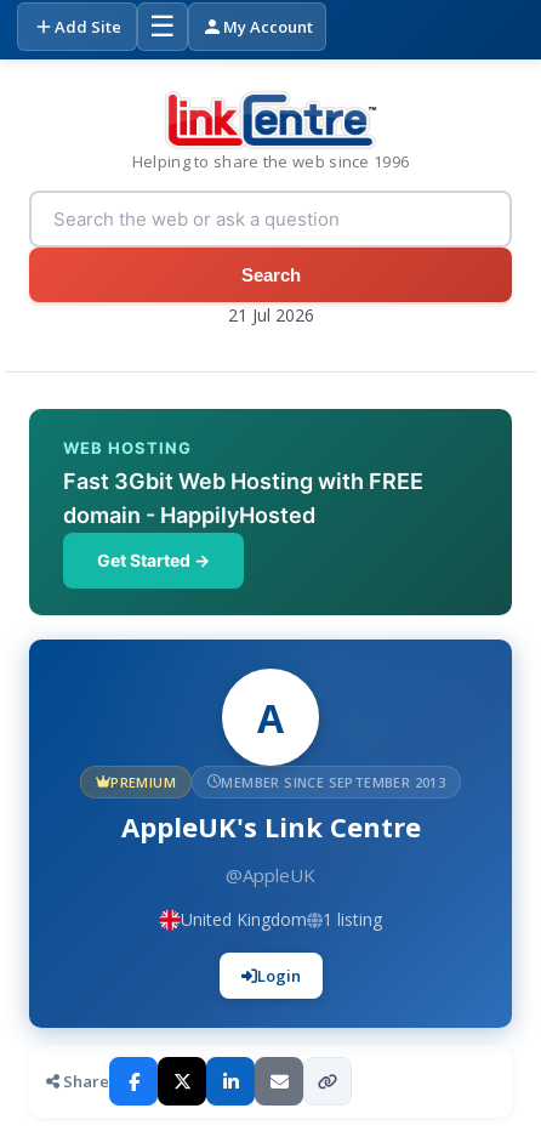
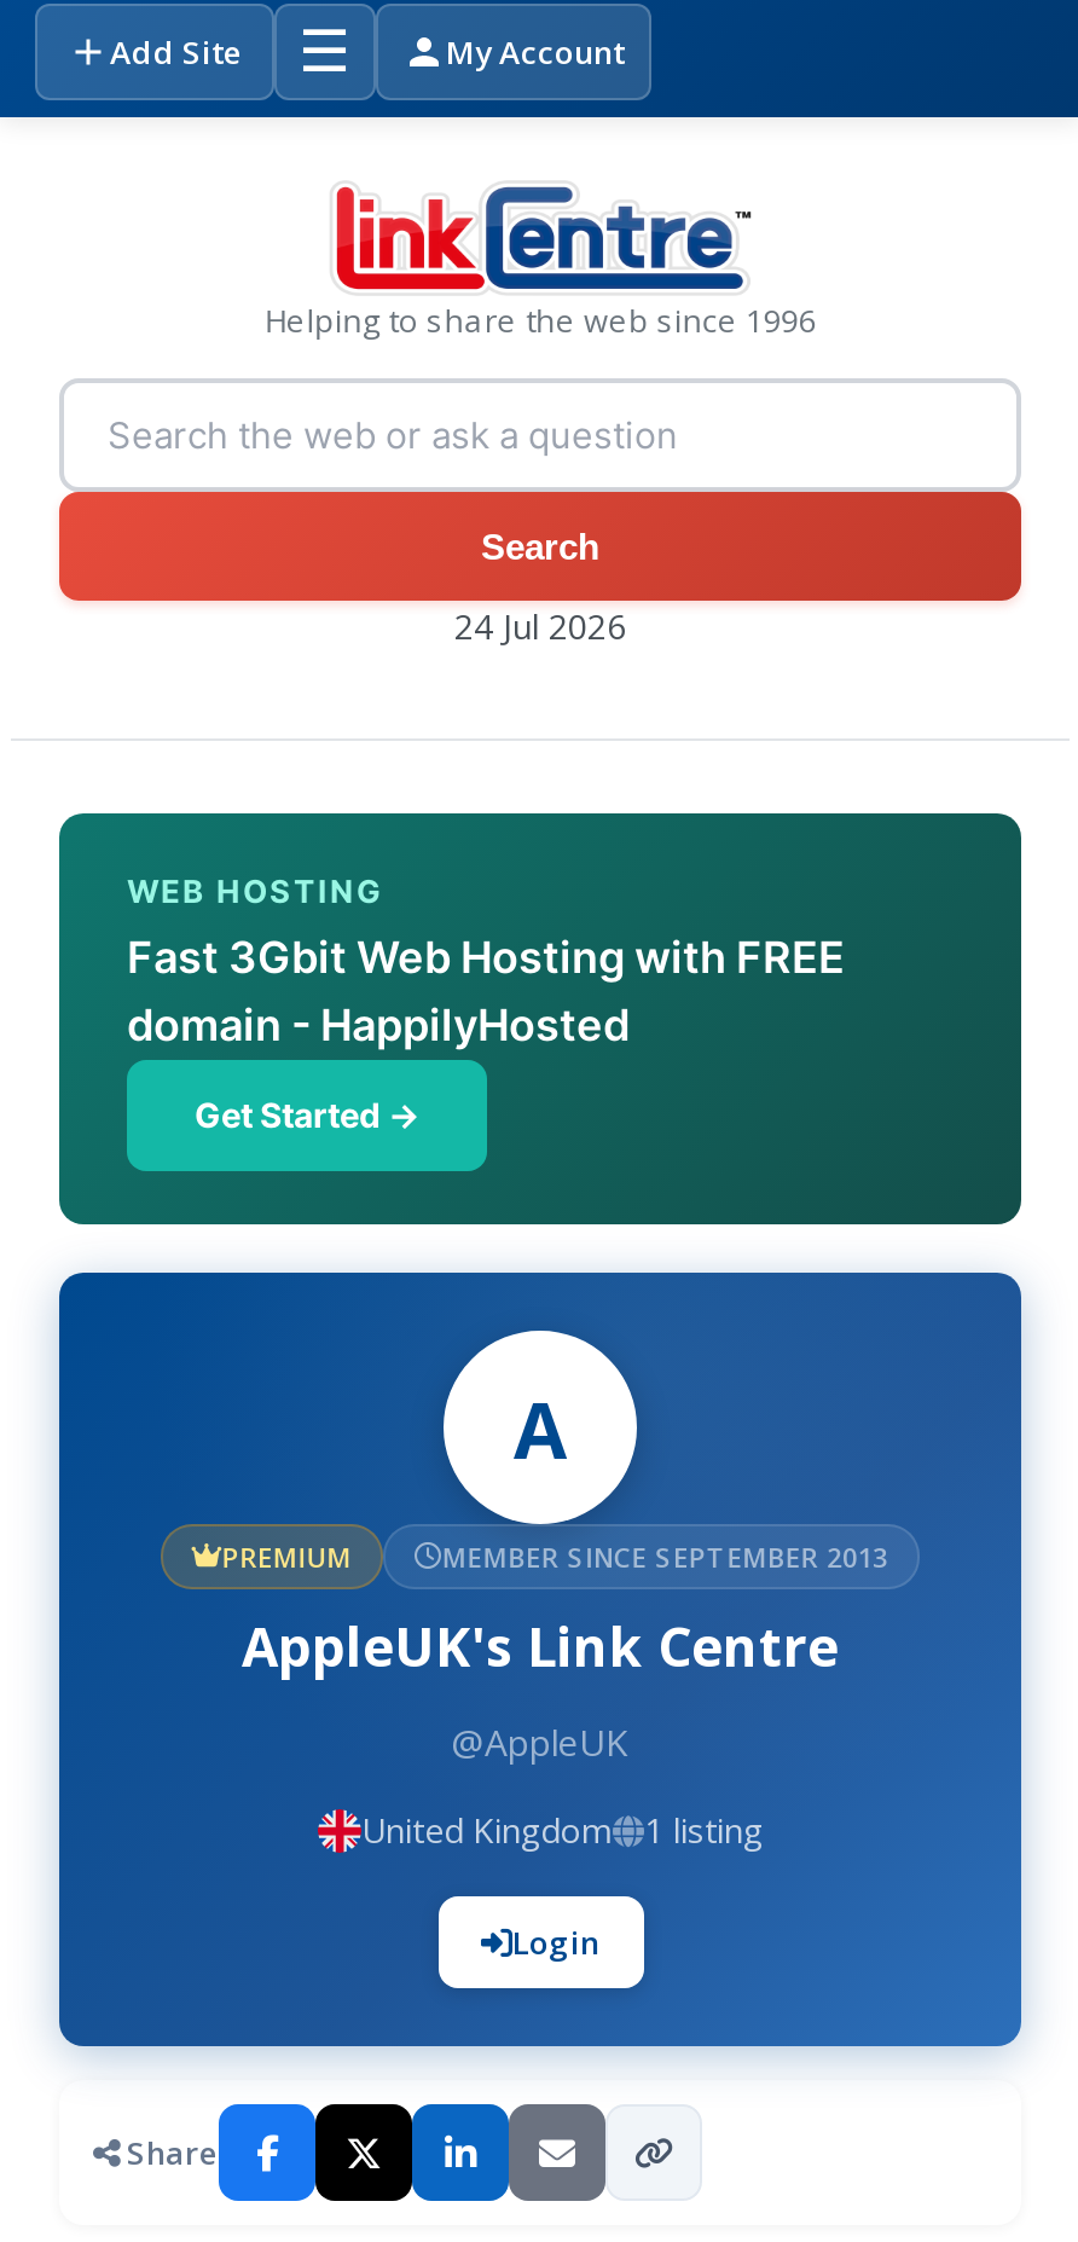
[227,303,314,326] 21 Jul 2026 -> [454,603,626,649] 24 Jul 2026

